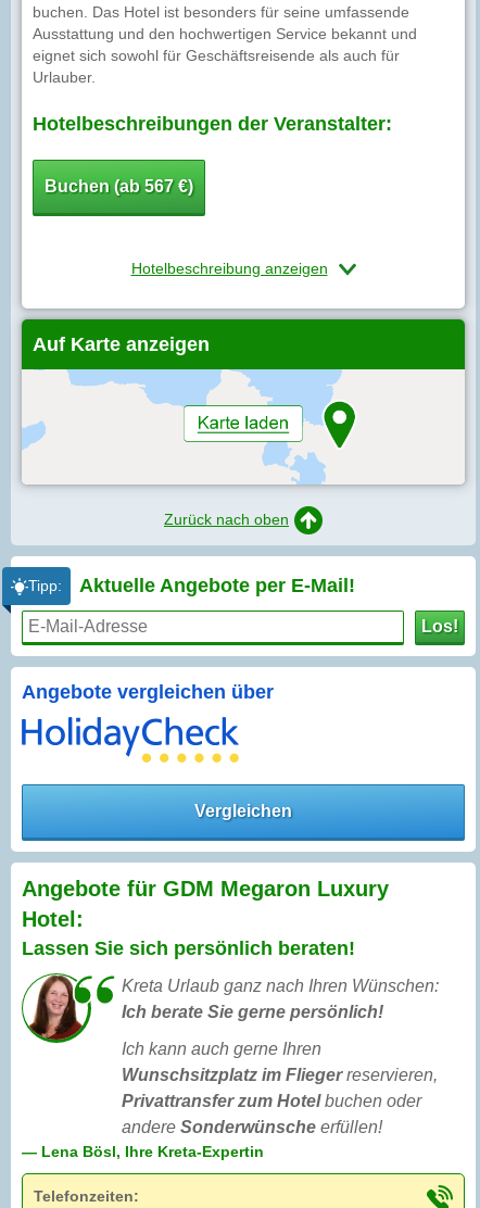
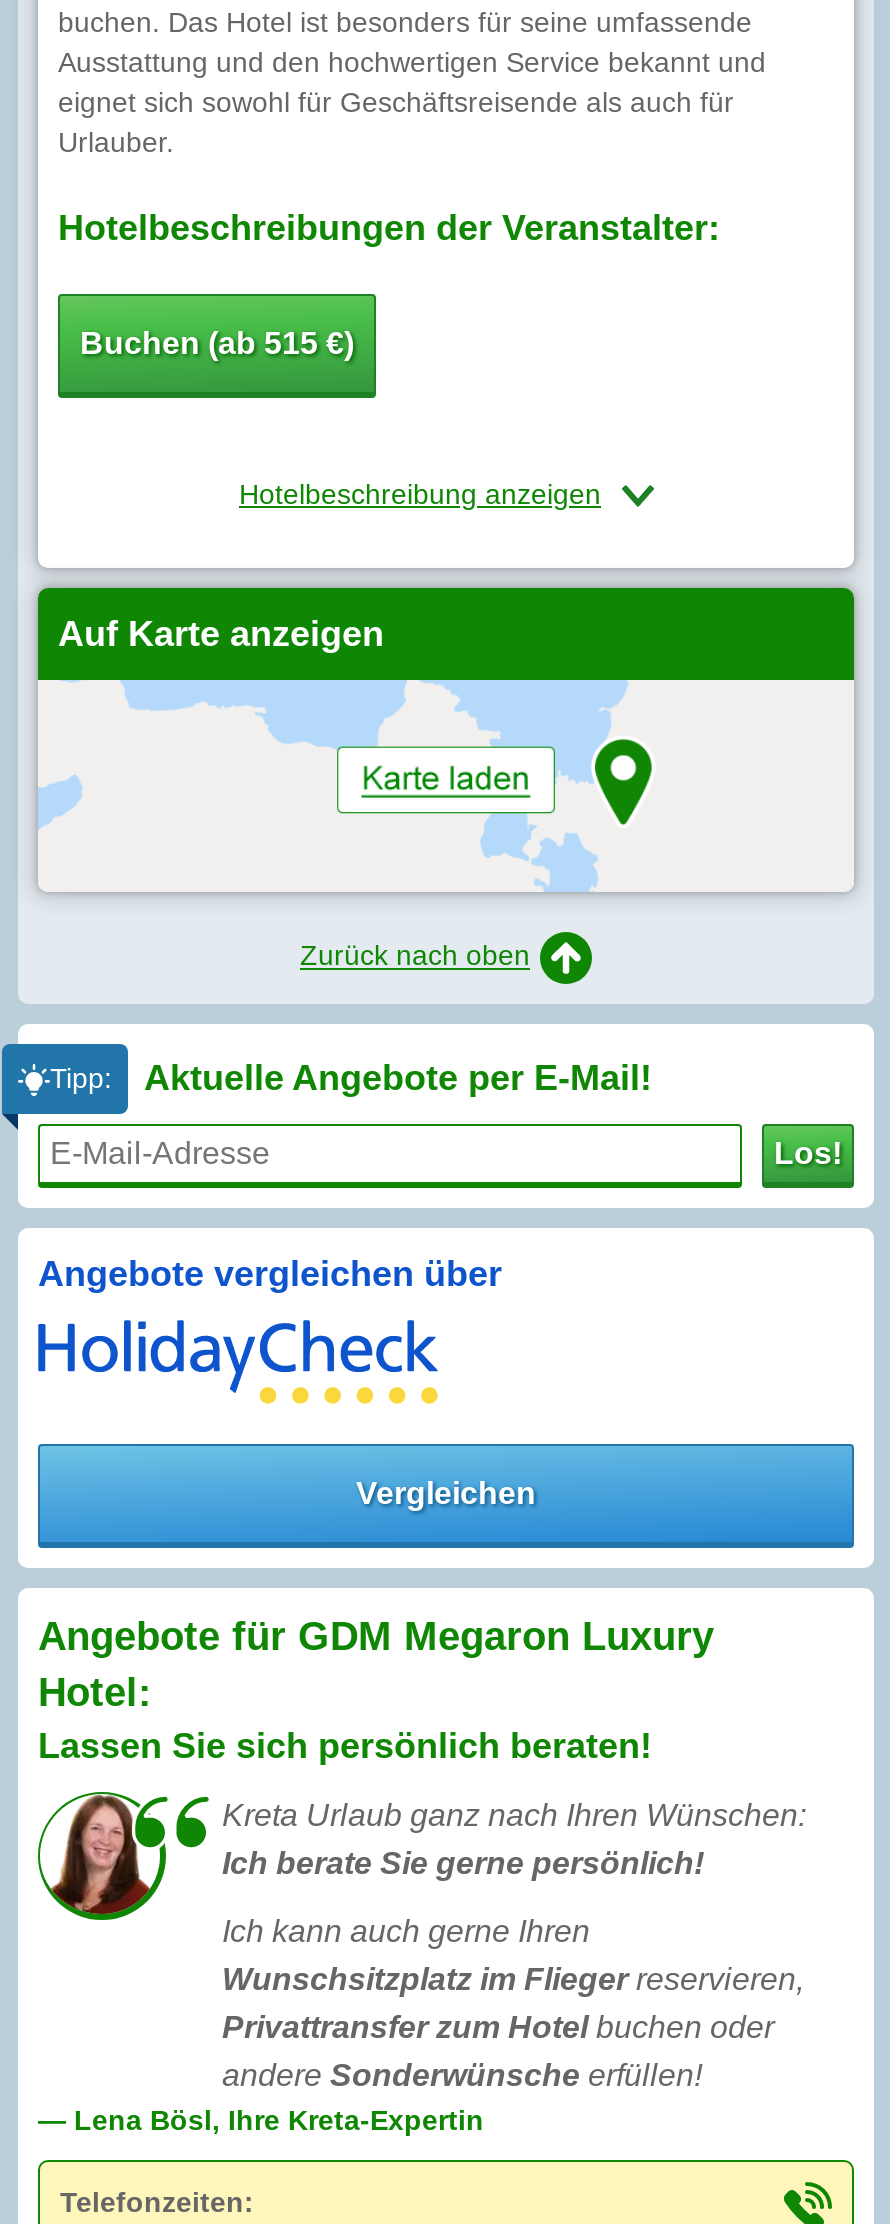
[45,177,193,195] Buchen (ab 567 €) -> [80,326,354,360] Buchen (ab 515 €)

